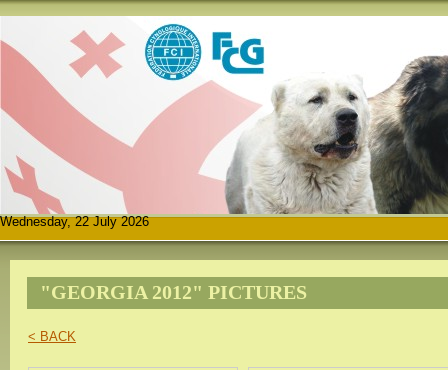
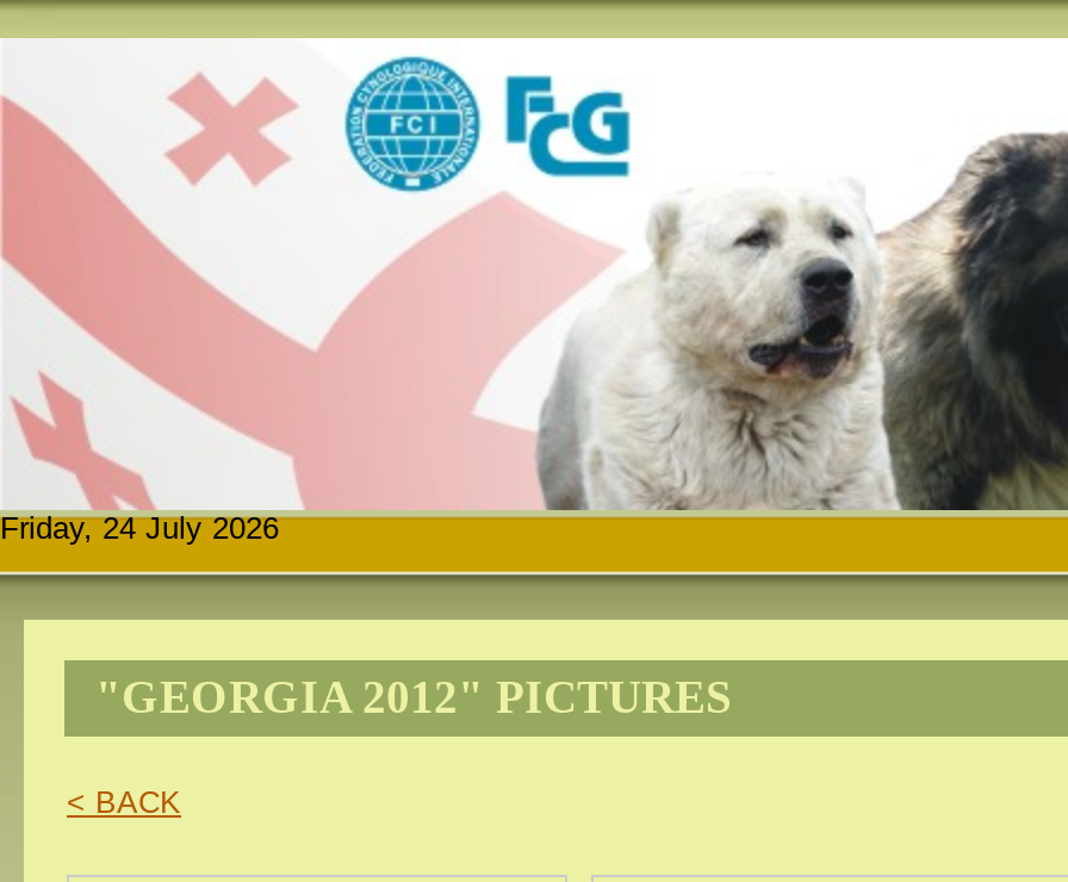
[0,214,149,229] Wednesday, 22 July 2026 -> [0,510,279,546] Friday, 24 July 2026

